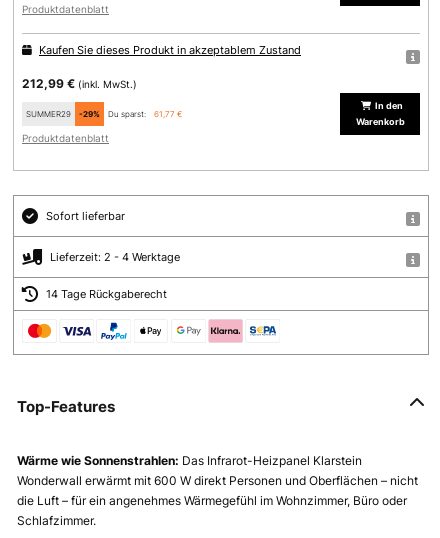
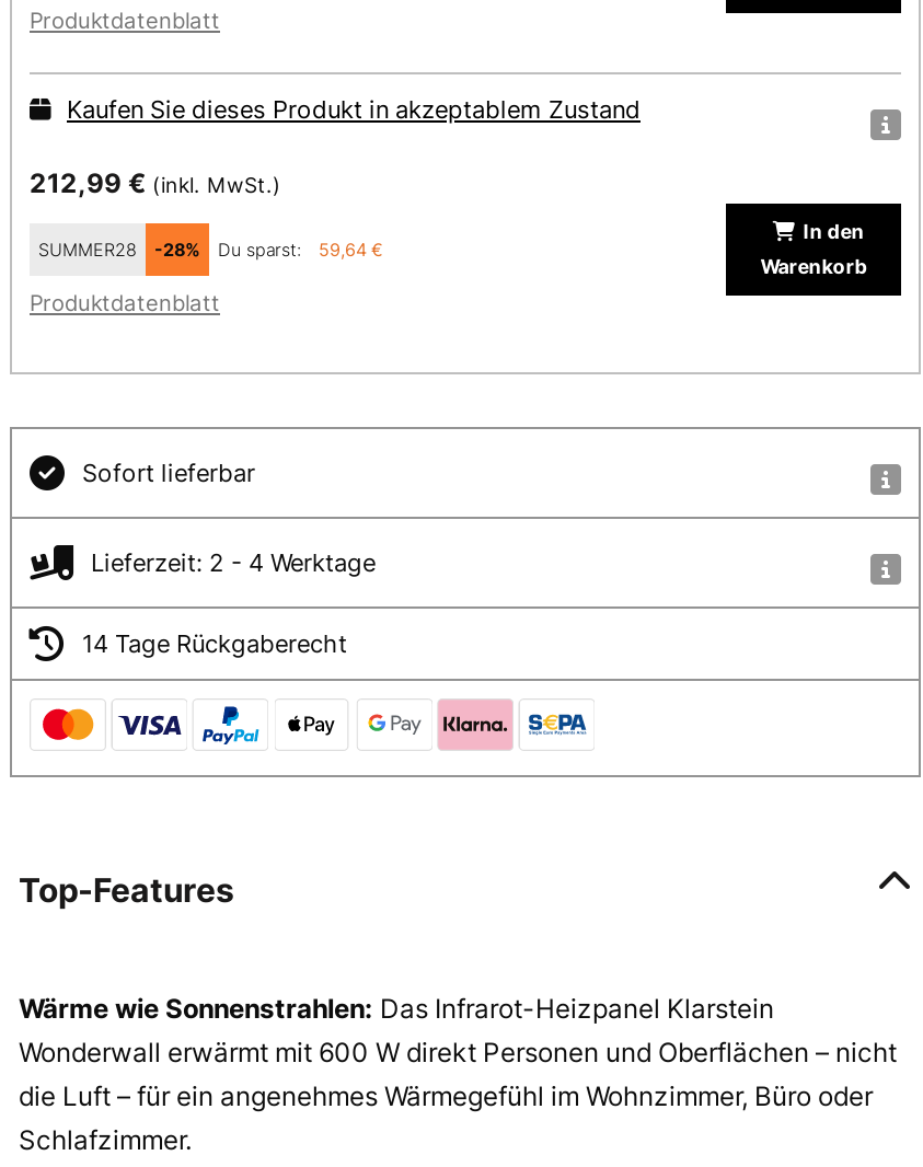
[26,109,100,119] SUMMER29 | -29% -> [38,240,200,261] SUMMER28 | -28%
[154,109,182,119] 61,77 € -> [319,240,382,261] 59,64 €

